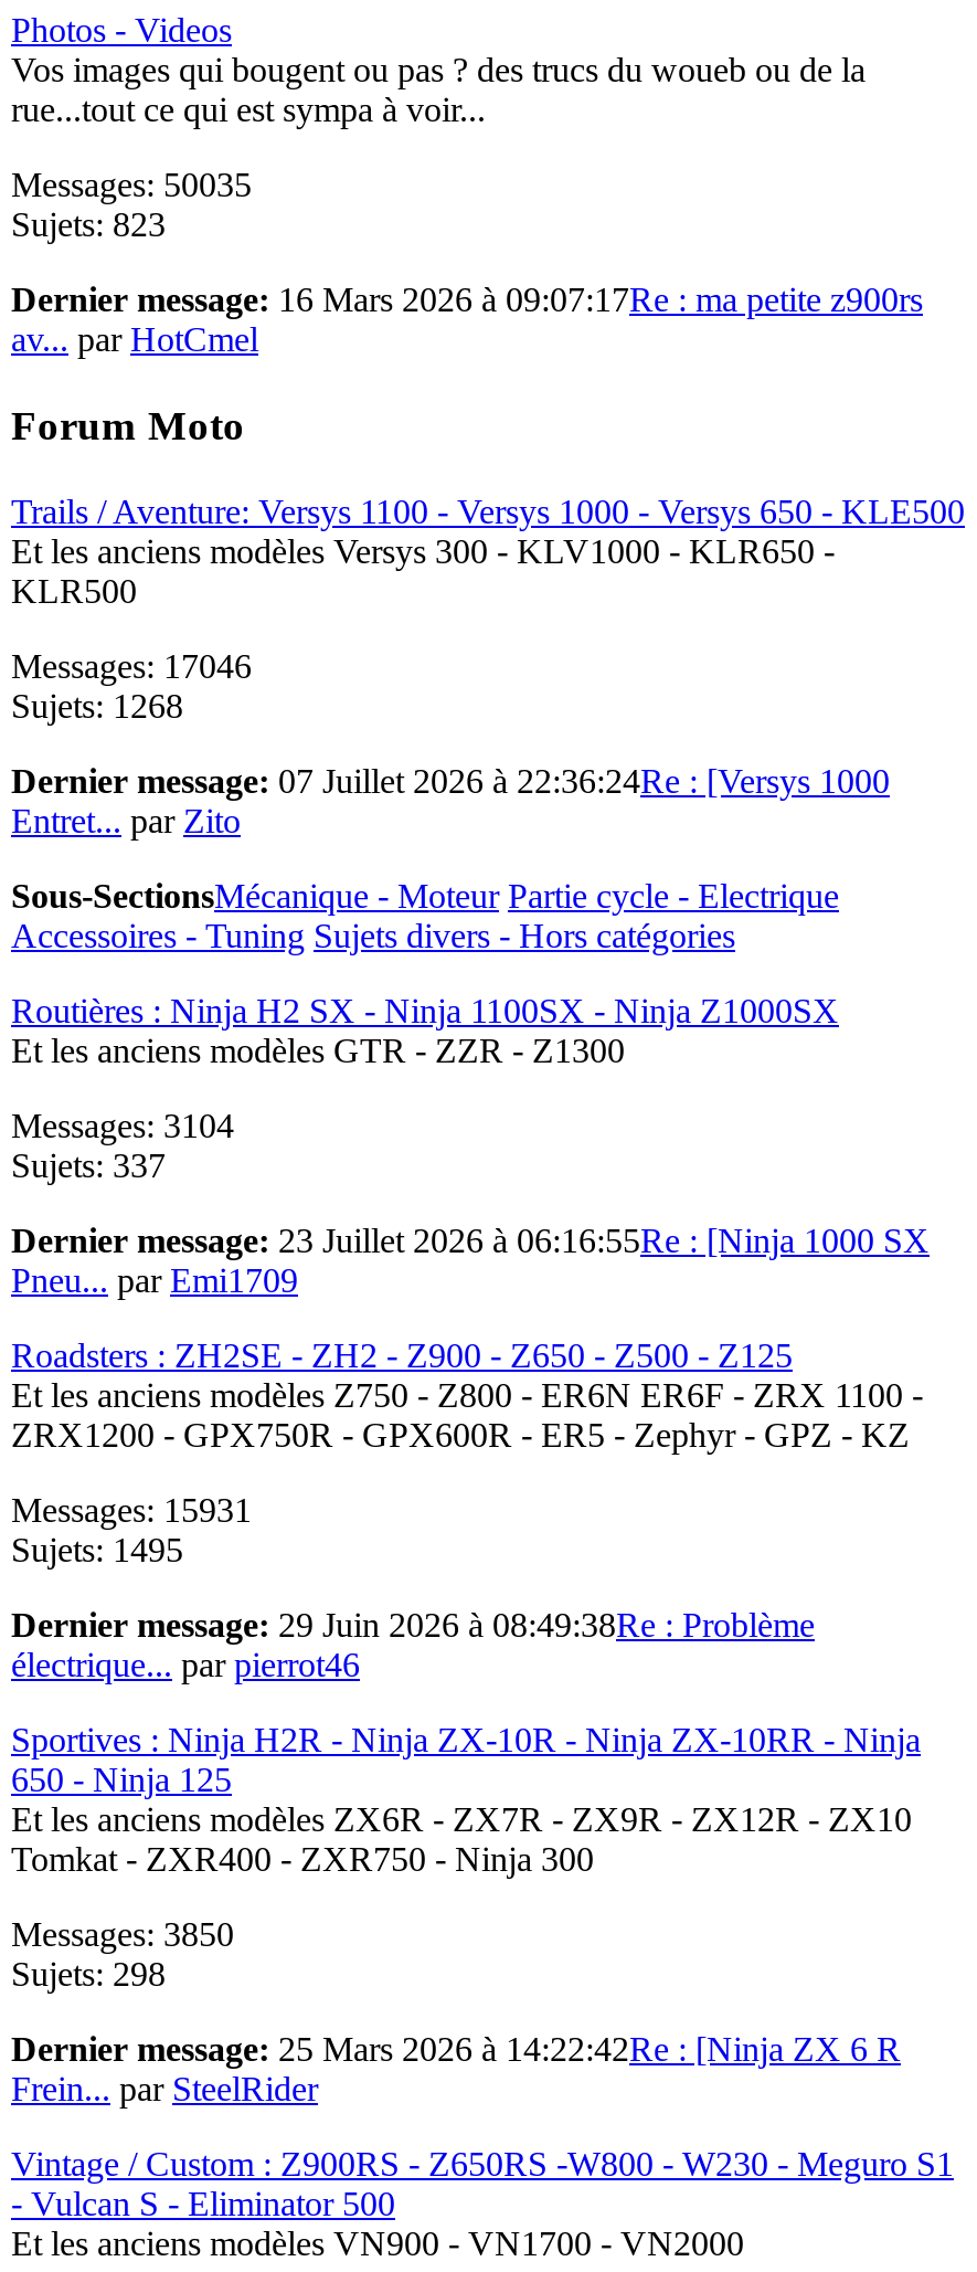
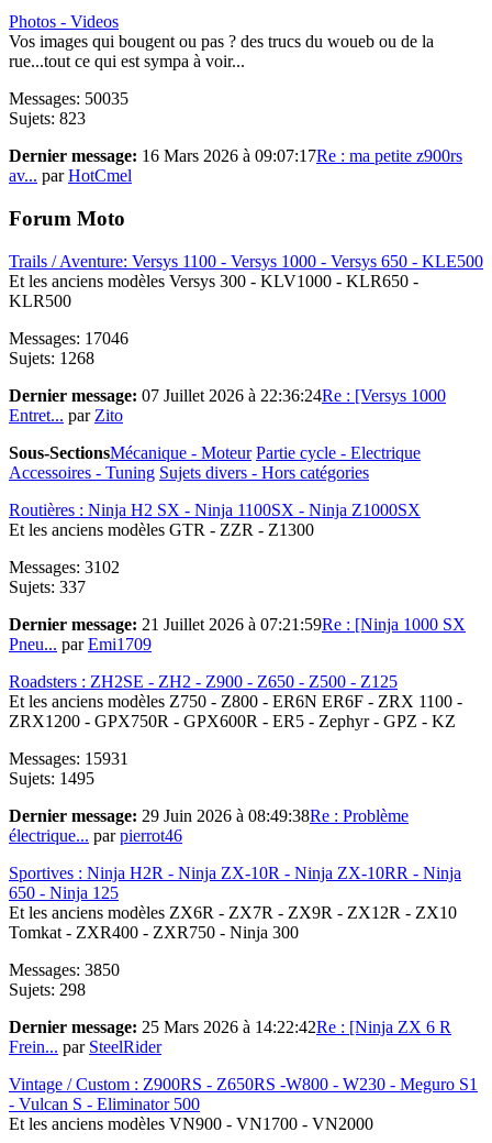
[11,1106,234,1143] Messages: 3104 -> [9,557,120,576] Messages: 3102
[11,1221,930,1258] Dernier message: 23 Juillet 2026 à 06:16:55Re : [Ninja 1000 SX -> [9,615,466,633] Dernier message: 21 Juillet 2026 à 07:21:59Re : [Ninja 1000 SX

